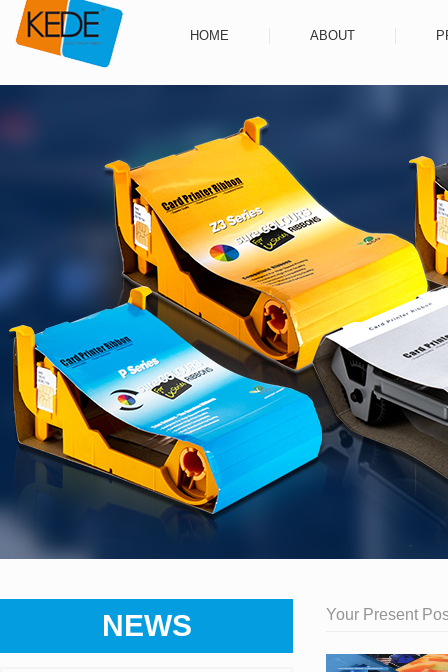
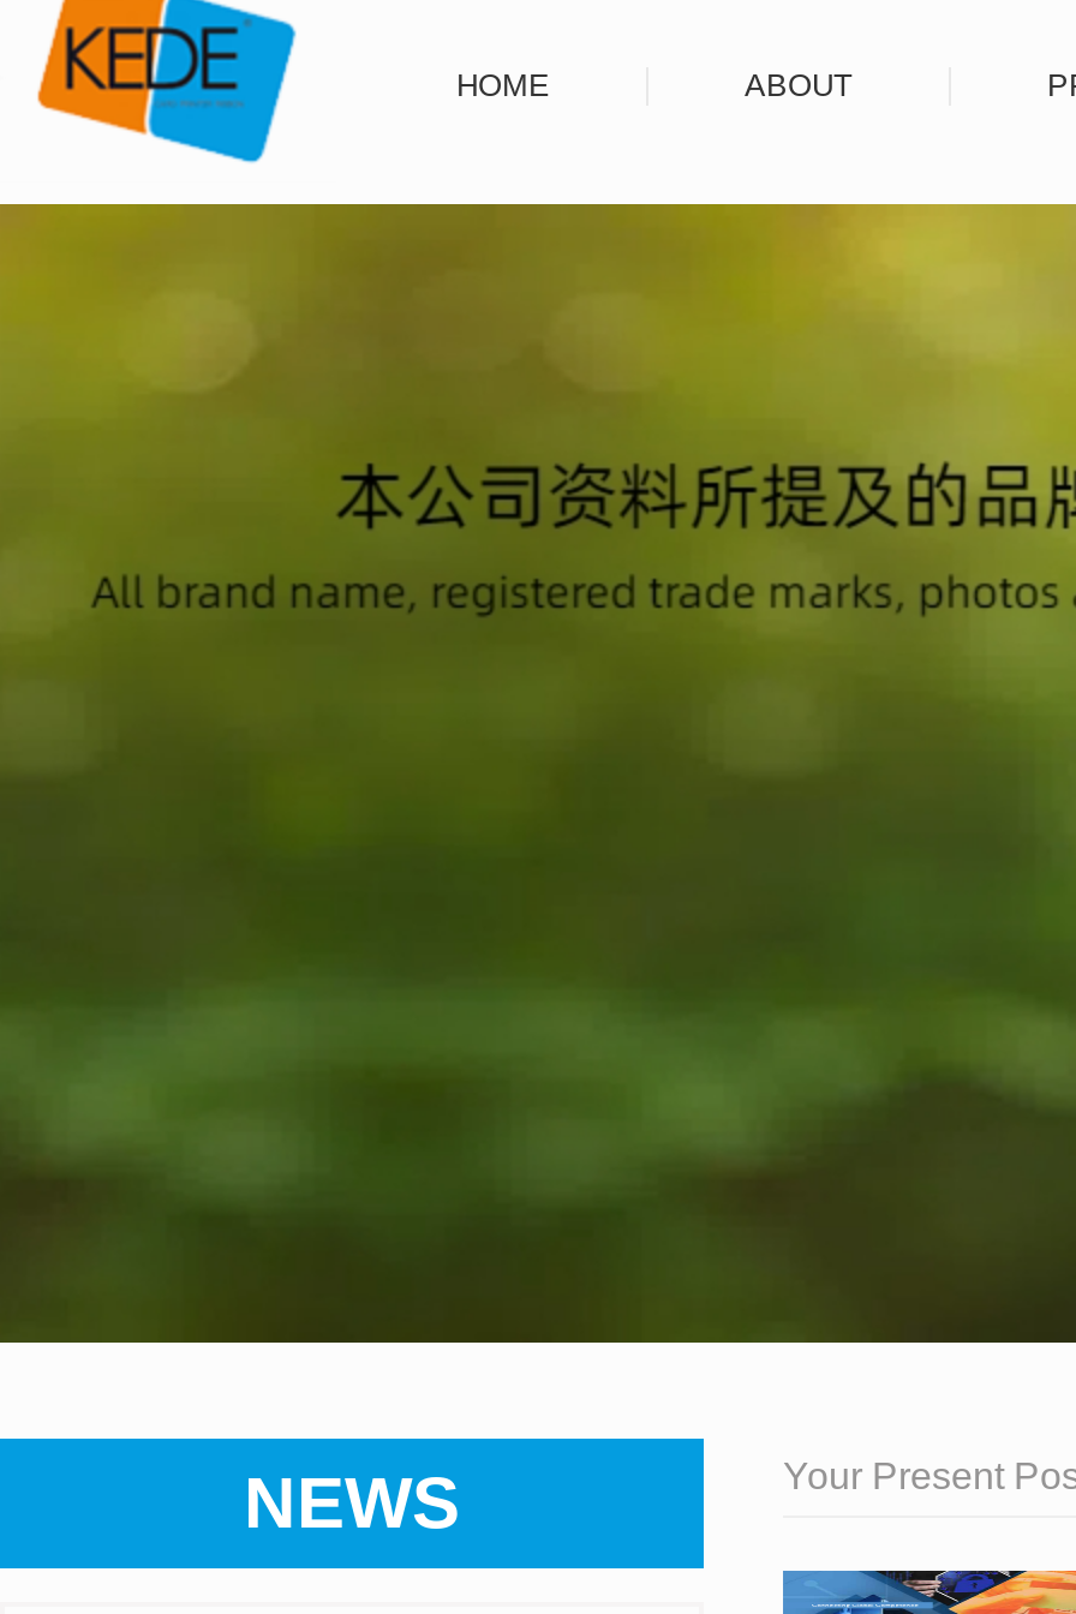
[3,84,445,560] [image] -> [7,202,1069,1345] [image]

